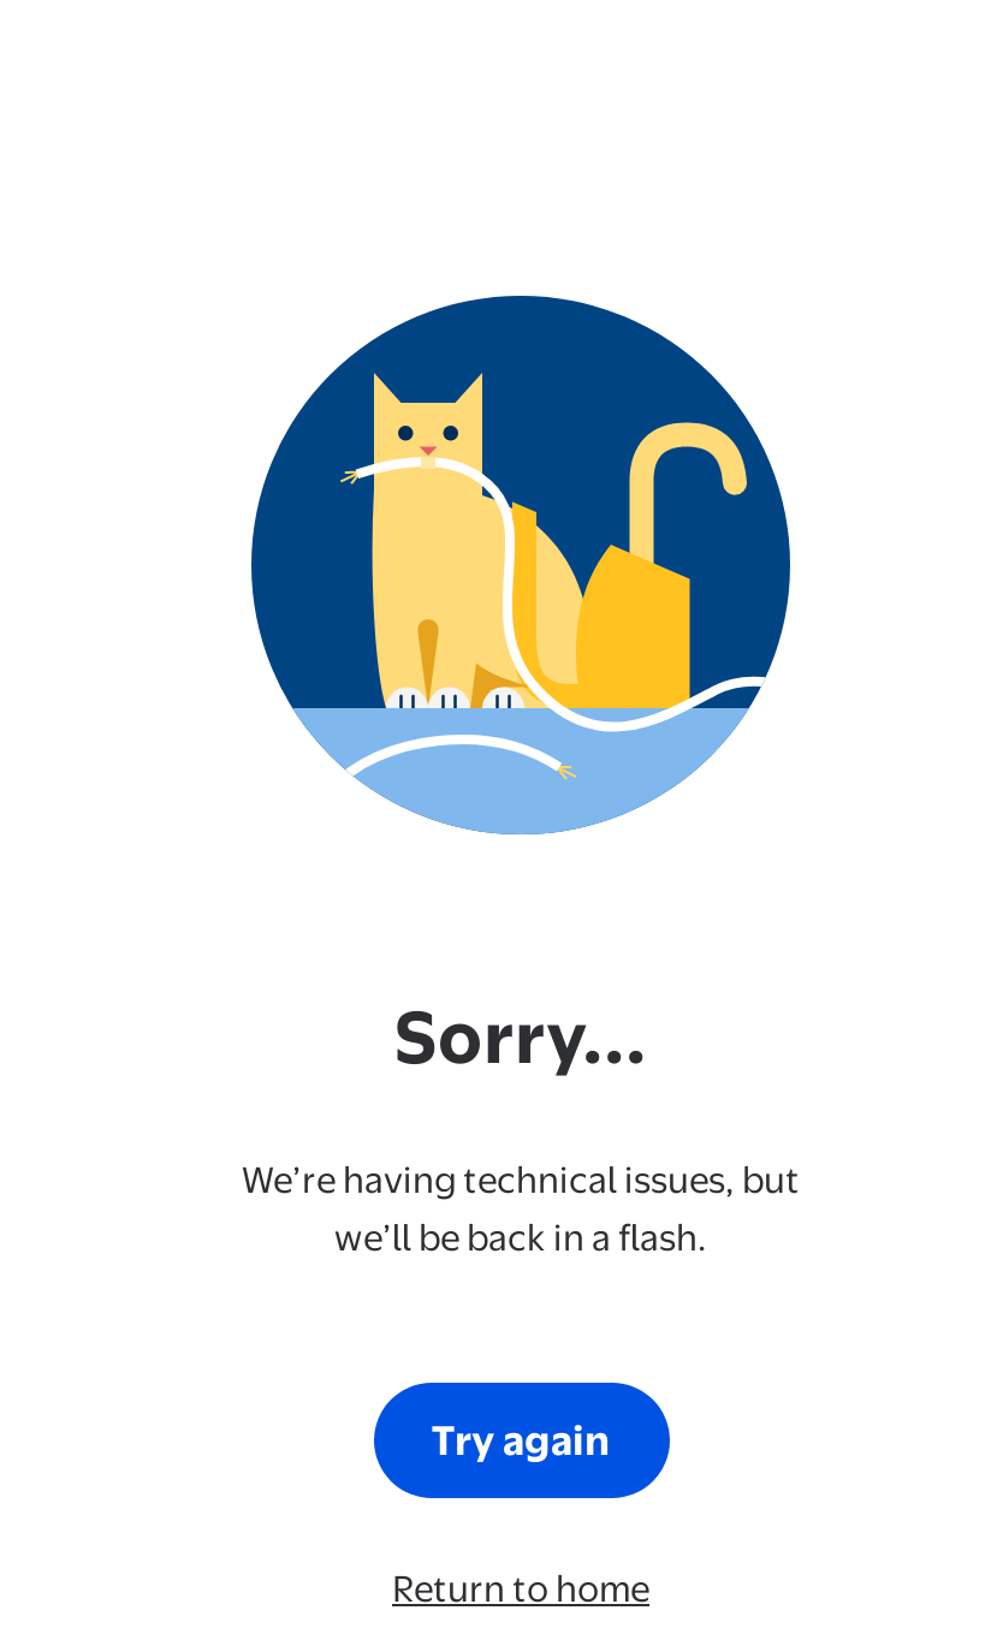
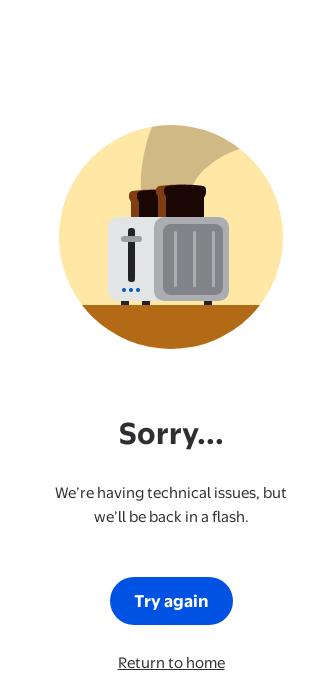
[249,293,793,837] [image] -> [59,125,283,350] [image]

